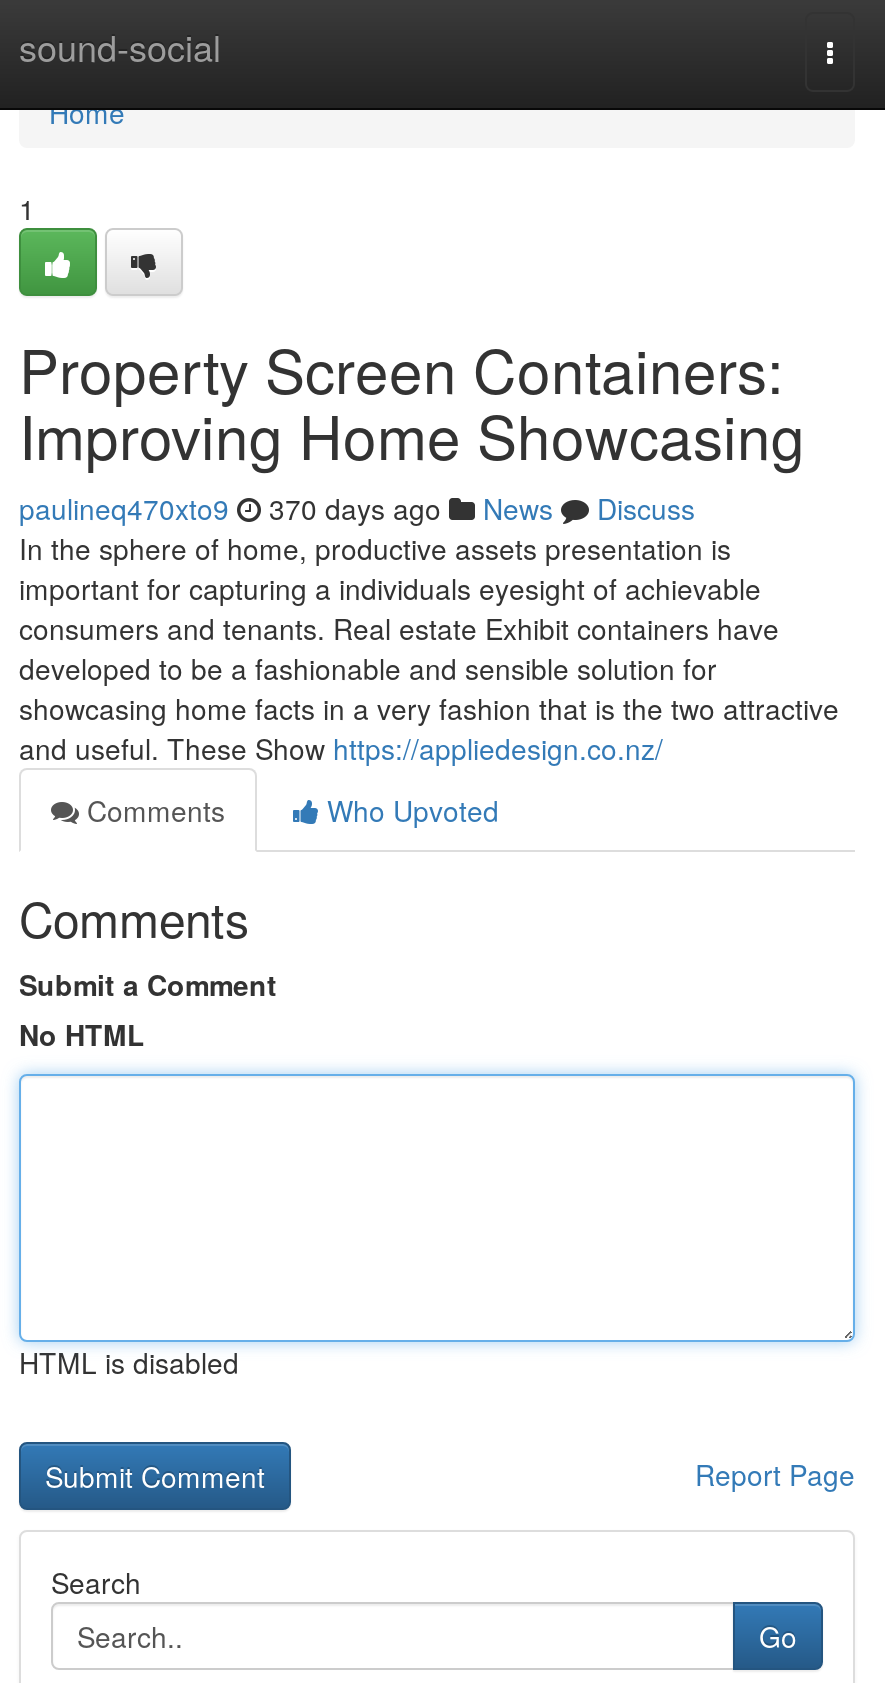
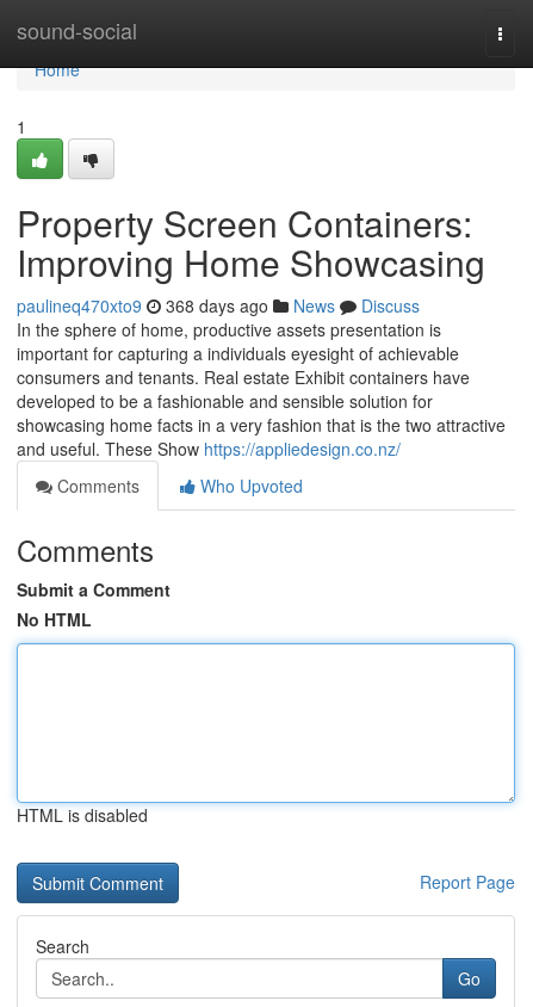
[19,488,695,528] paulineq470xto9 370 days ago News Discuss -> [17,294,420,317] paulineq470xto9 368 days ago News Discuss

